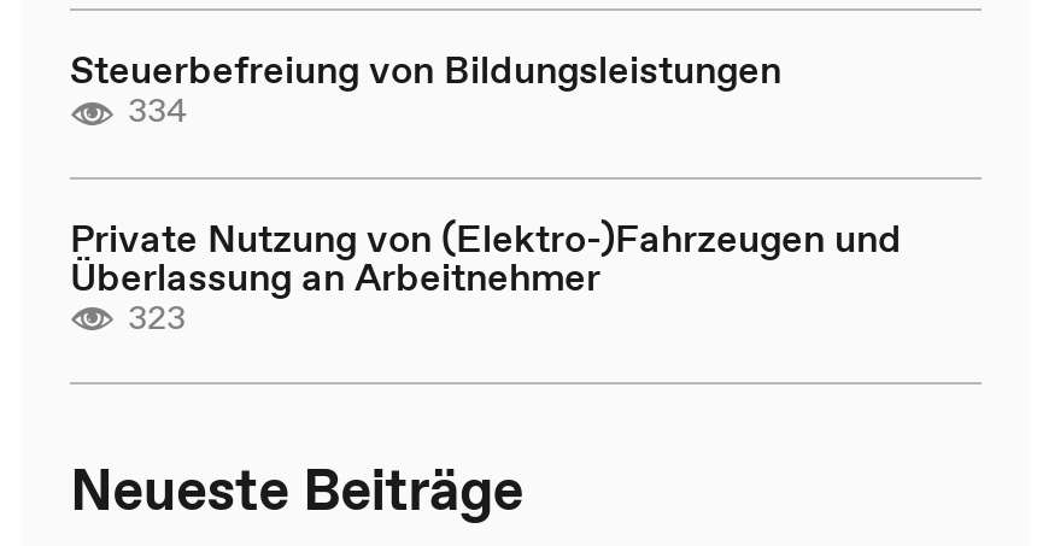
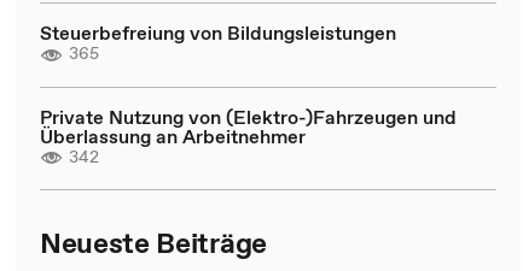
[128,86,188,134] 334 -> [69,41,99,65] 365
[128,292,186,340] 323 -> [69,144,99,168] 342

